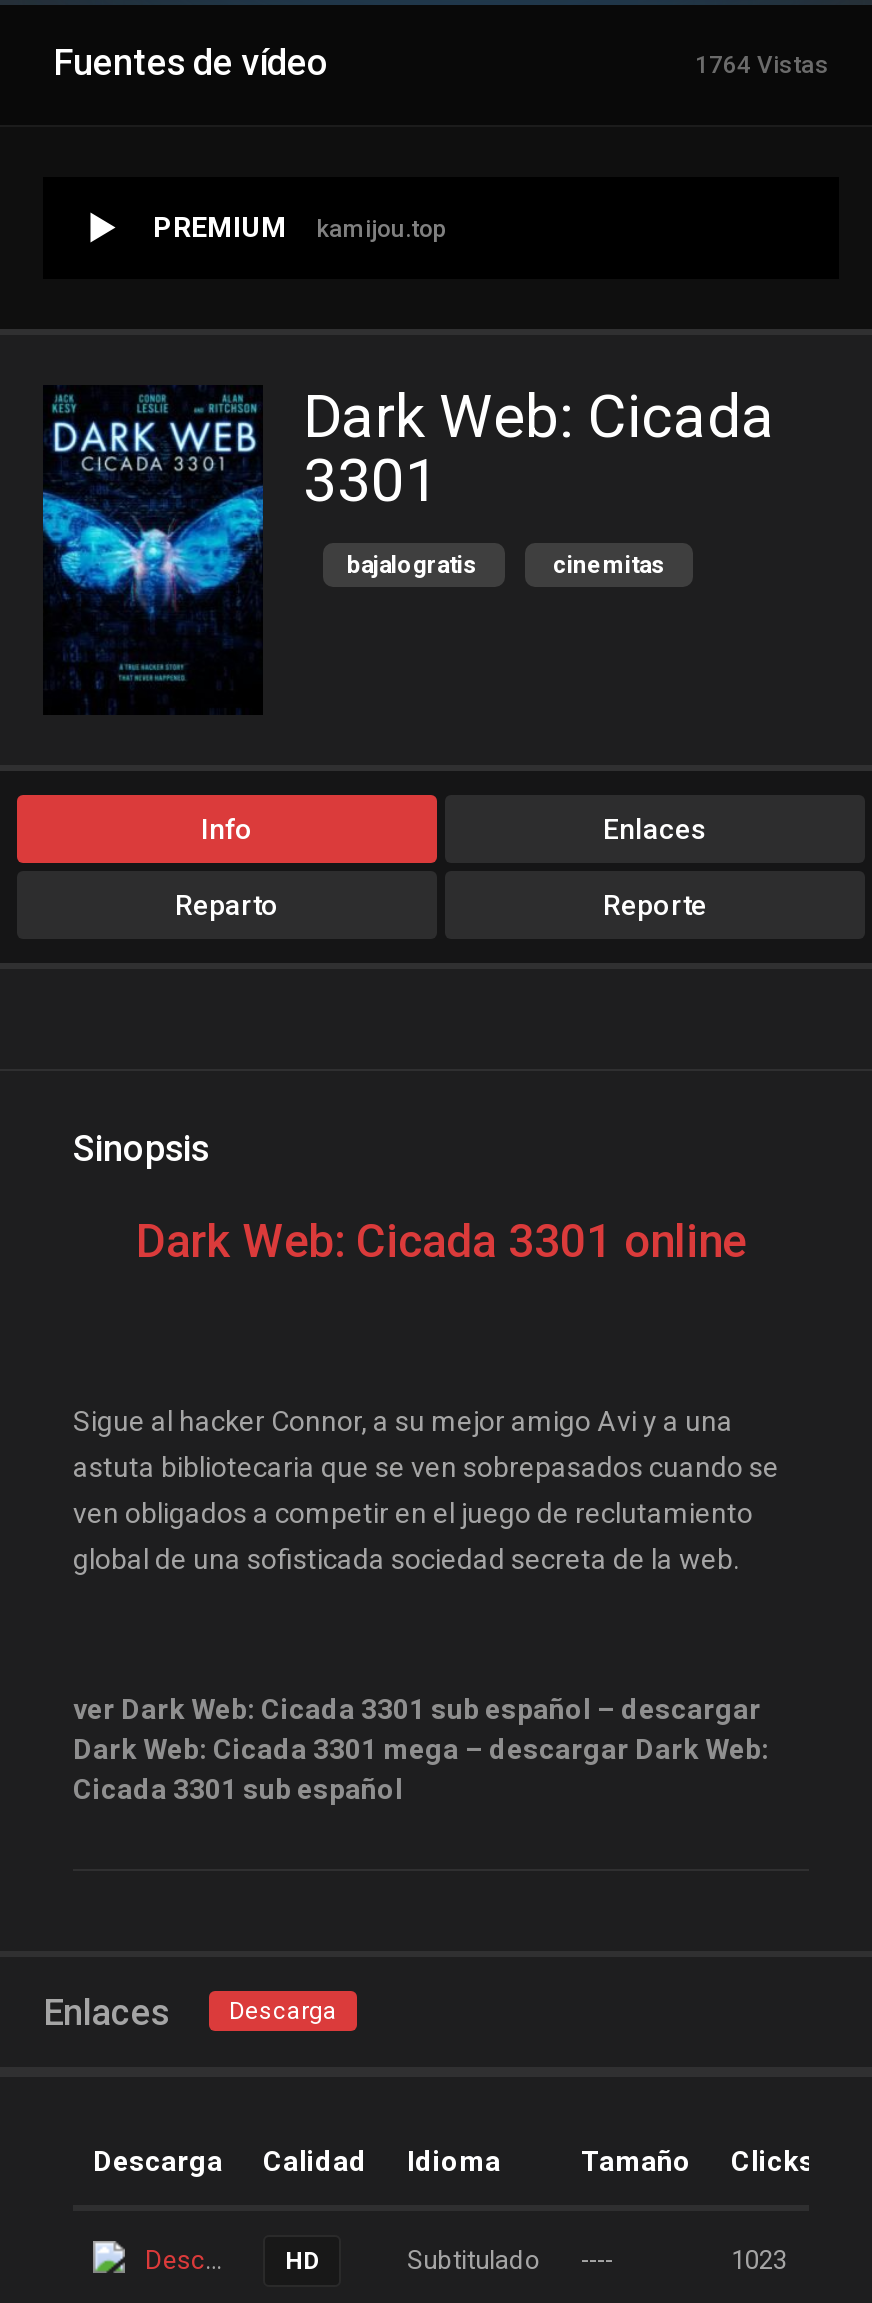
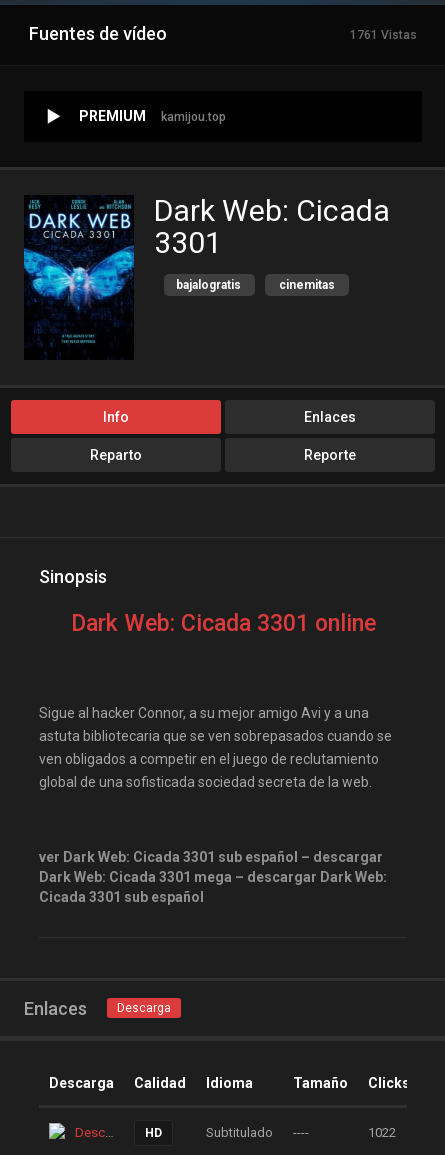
[695,51,829,79] 1764 Vistas -> [350,28,417,42] 1761 Vistas
[731,2246,787,2276] 1023 -> [368,1125,396,1140] 1022

